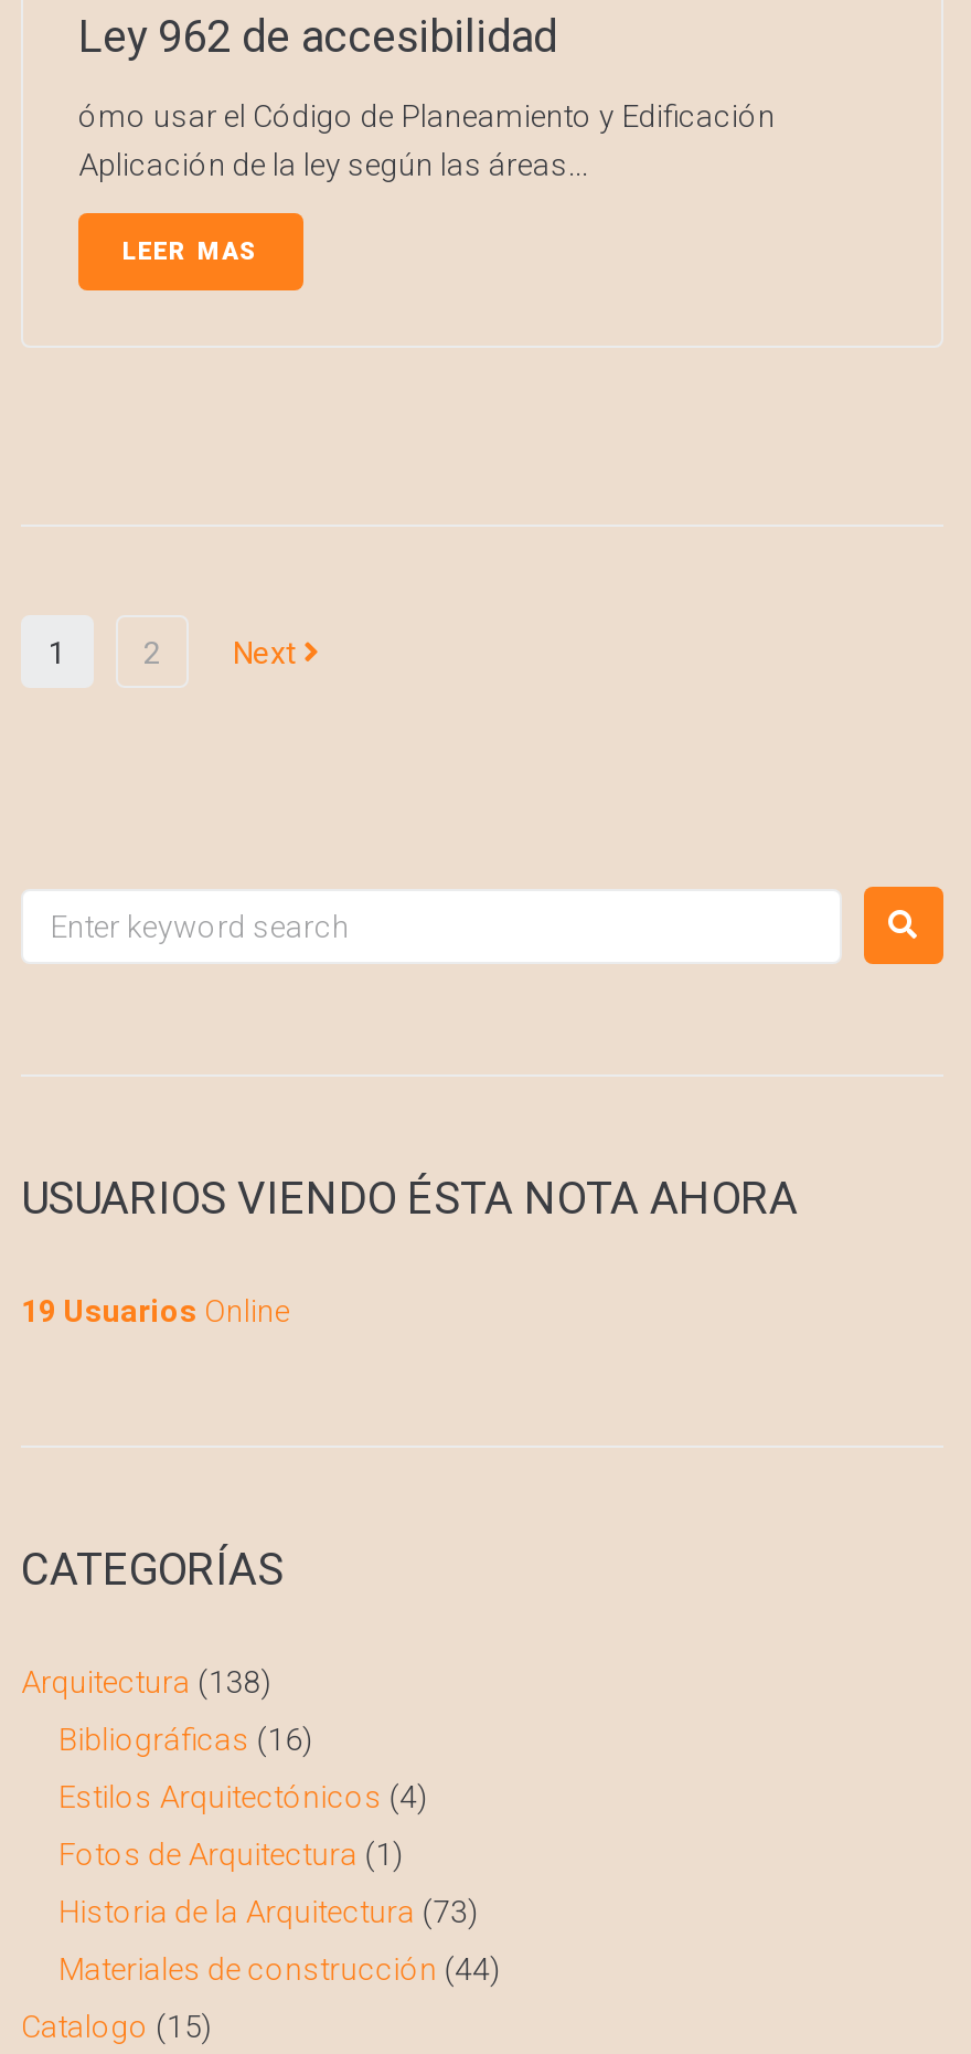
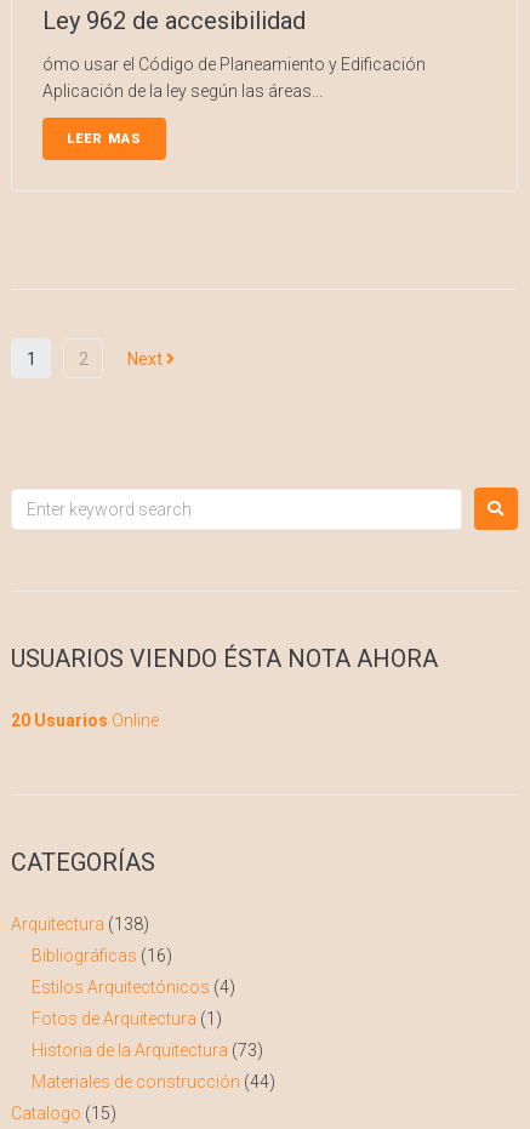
[21,1294,290,1329] 19 Usuarios Online -> [11,711,159,730] 20 Usuarios Online

